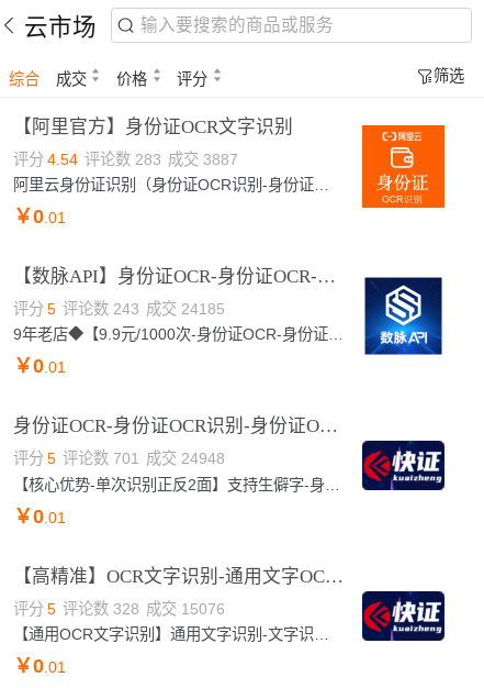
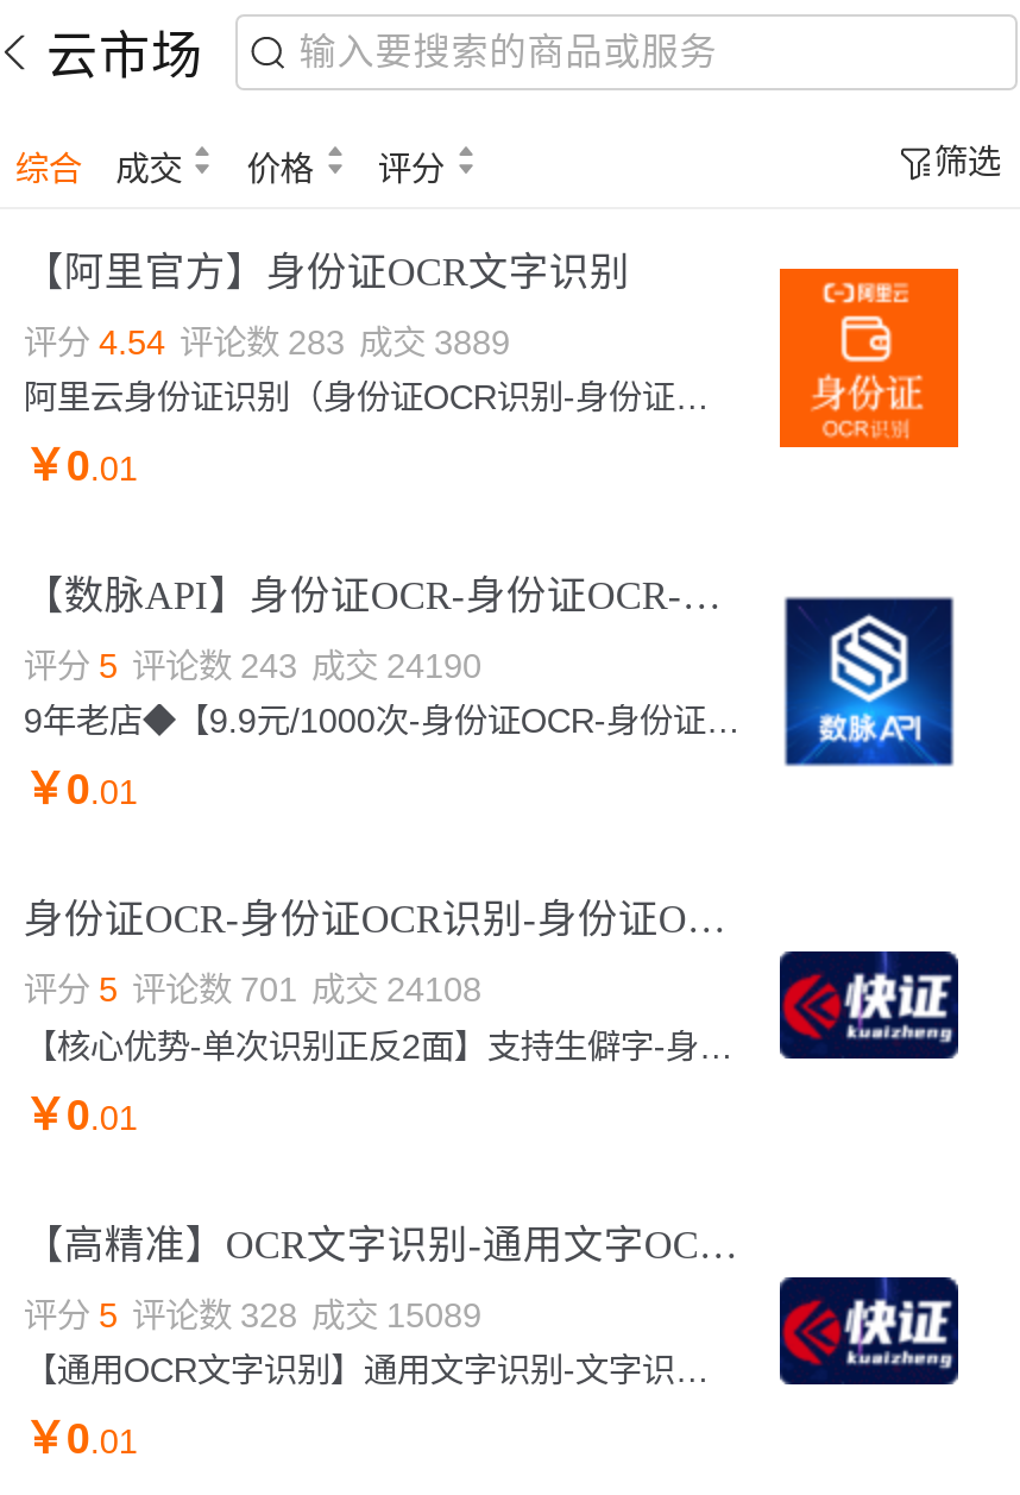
[13,150,238,168] 评分 4.54 评论数 283 成交 3887 -> [24,323,510,361] 评分 4.54 评论数 283 成交 3889
[13,300,224,318] 评分 5 评论数 243 成交 24185 -> [24,647,481,685] 评分 5 评论数 243 成交 24190
[13,450,224,468] 评分 5 评论数 701 成交 24948 -> [24,971,481,1010] 评分 5 评论数 701 成交 24108
[13,600,224,617] 评分 5 评论数 328 成交 15076 -> [24,1296,481,1334] 评分 5 评论数 328 成交 15089

